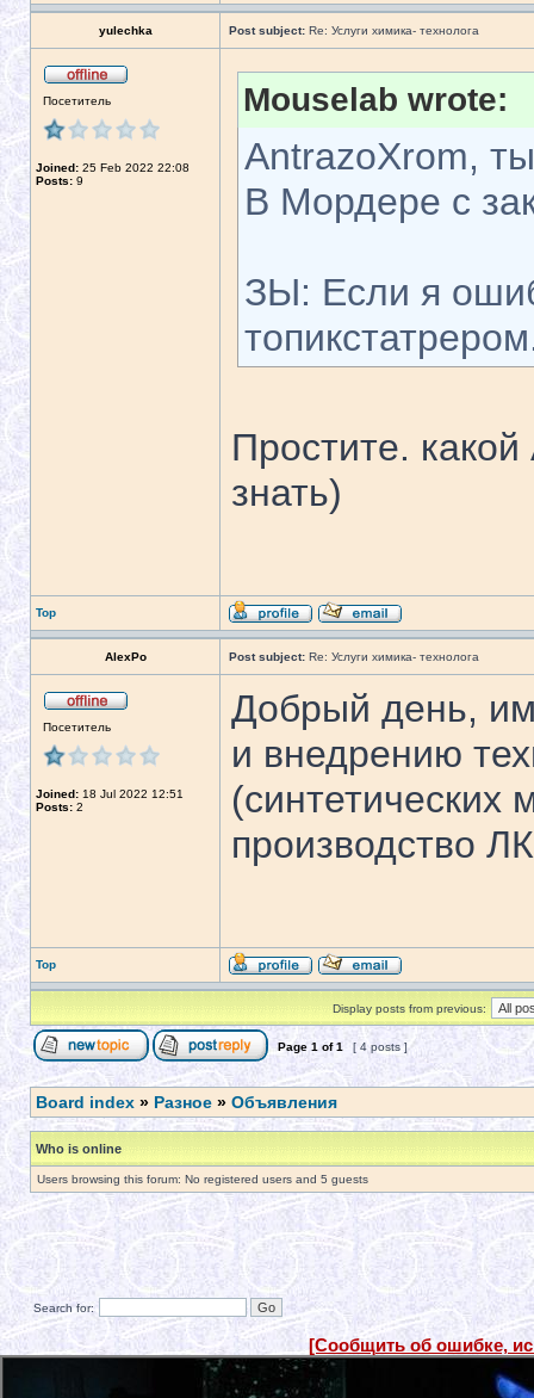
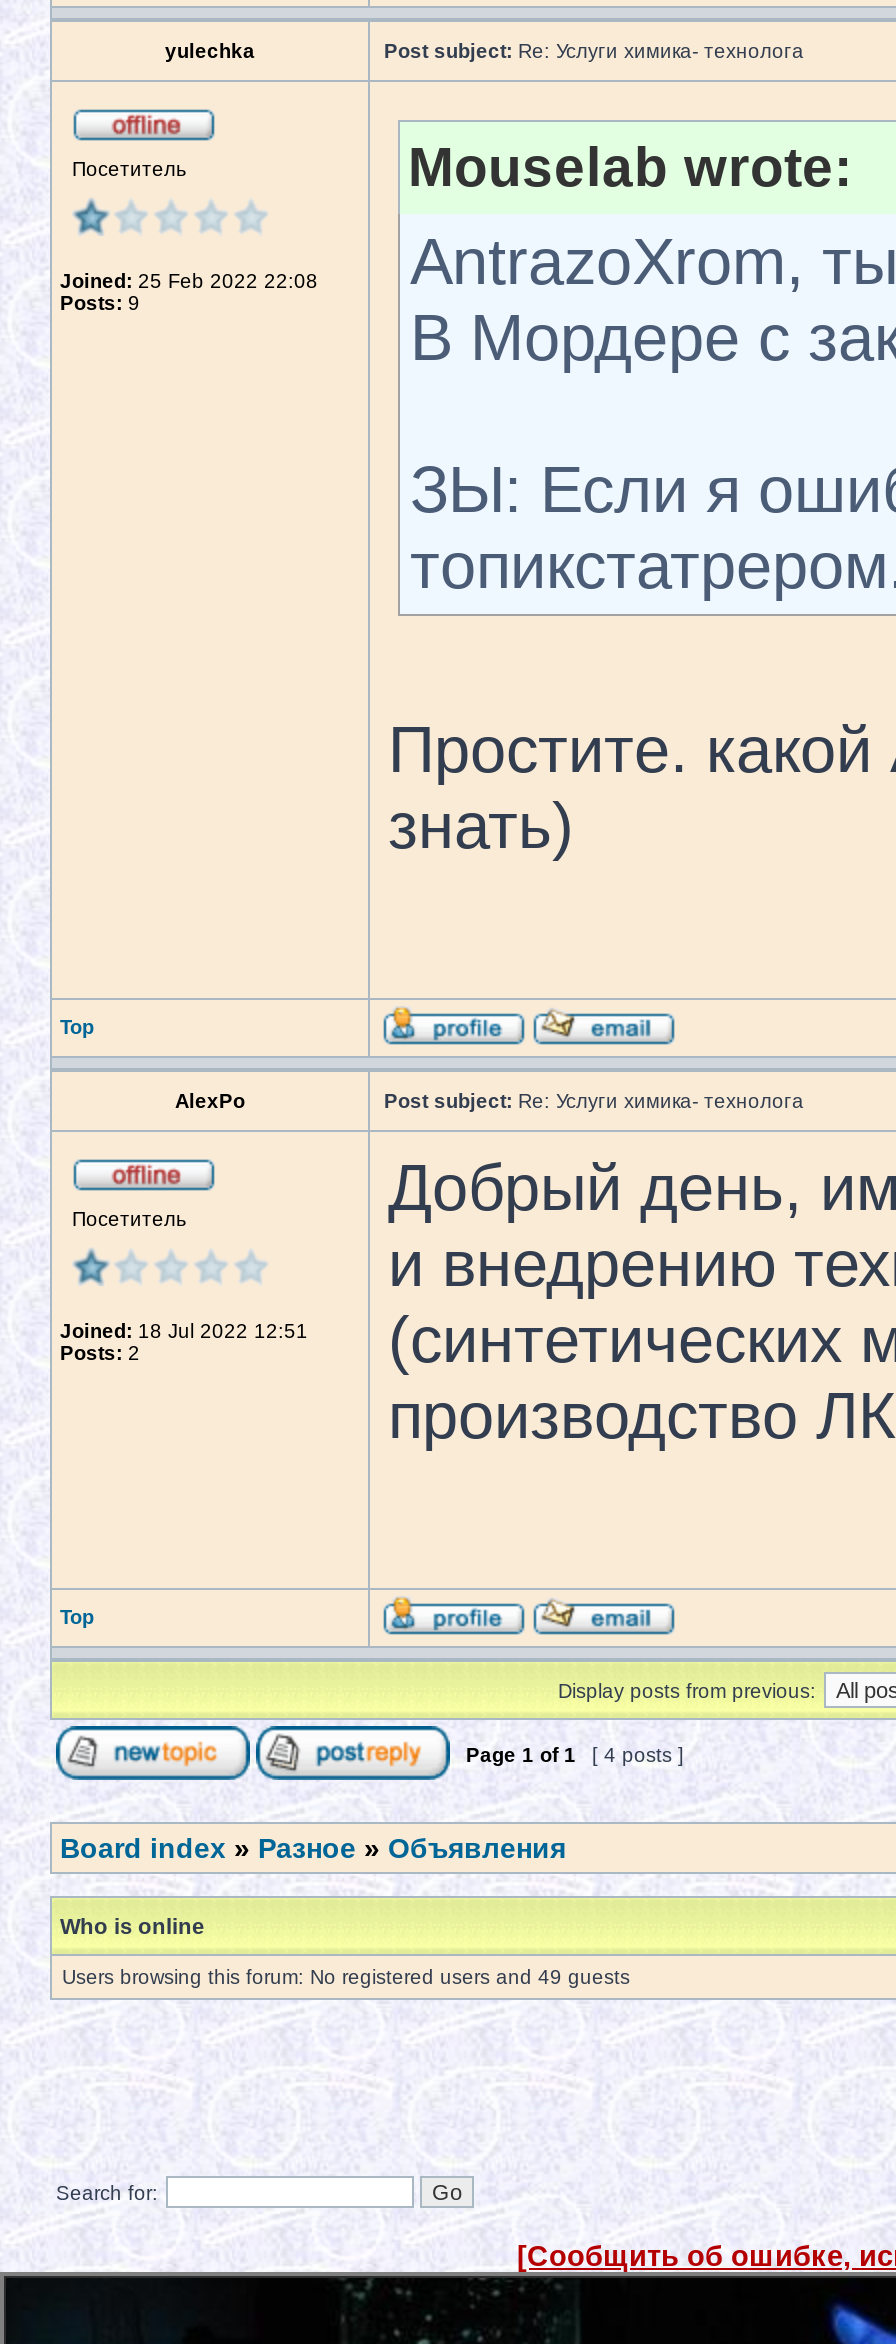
[37,1173,368,1186] Users browsing this forum: No registered users and 5 guests -> [62,1966,630,1988] Users browsing this forum: No registered users and 49 guests

